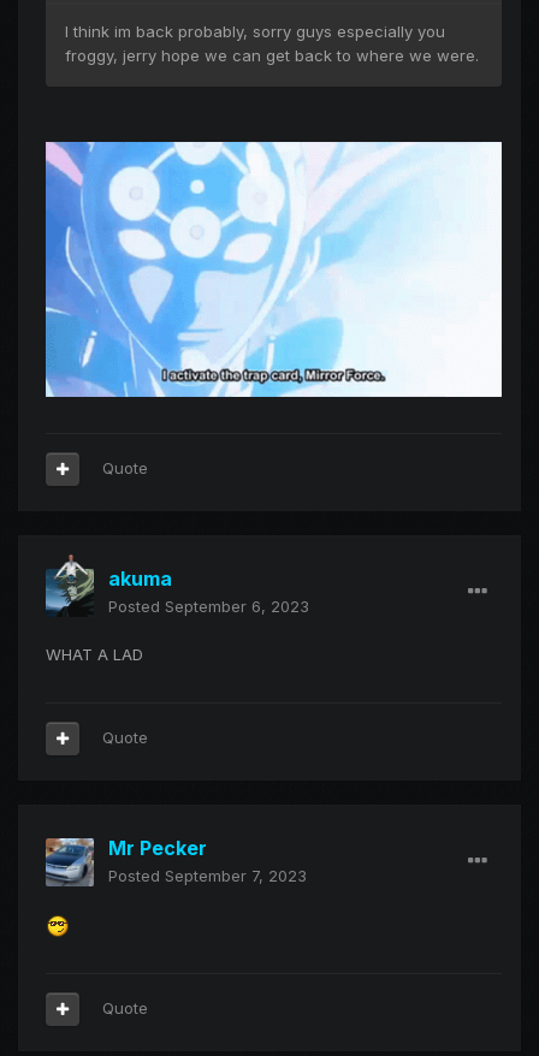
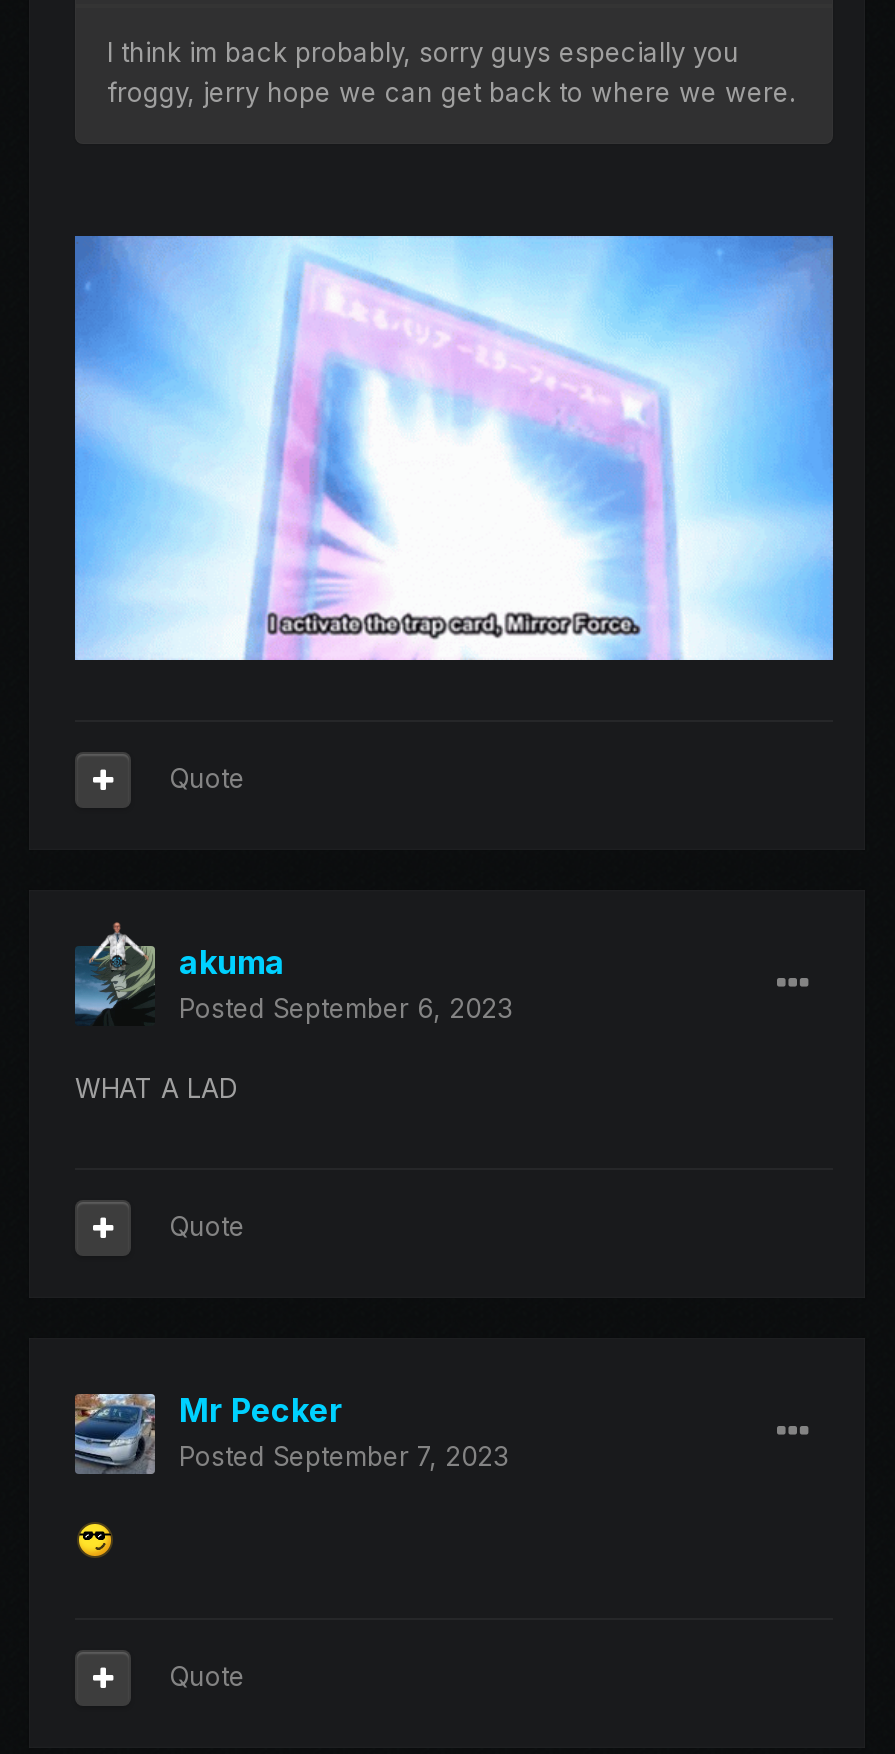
[45,141,503,398] [image] -> [73,234,835,662] [image]

